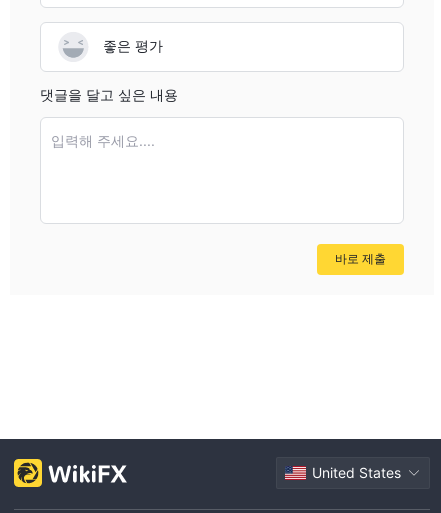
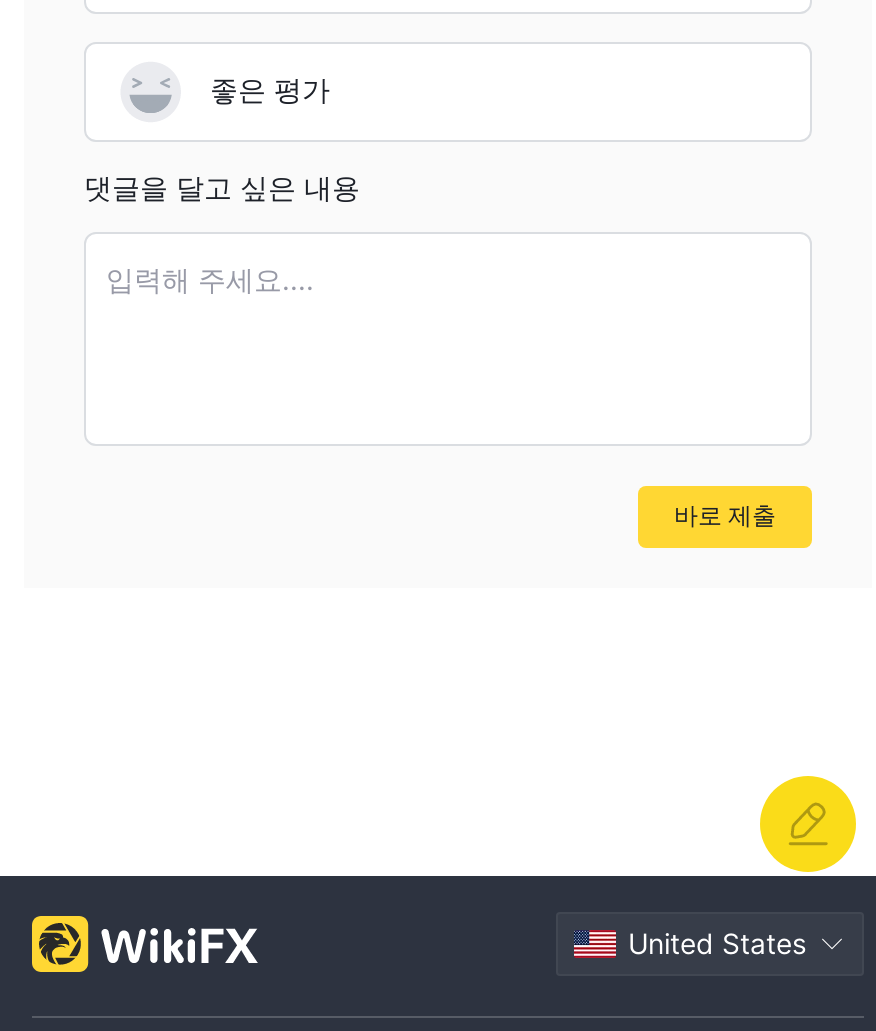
none -> [758,774,858,874] [image]

